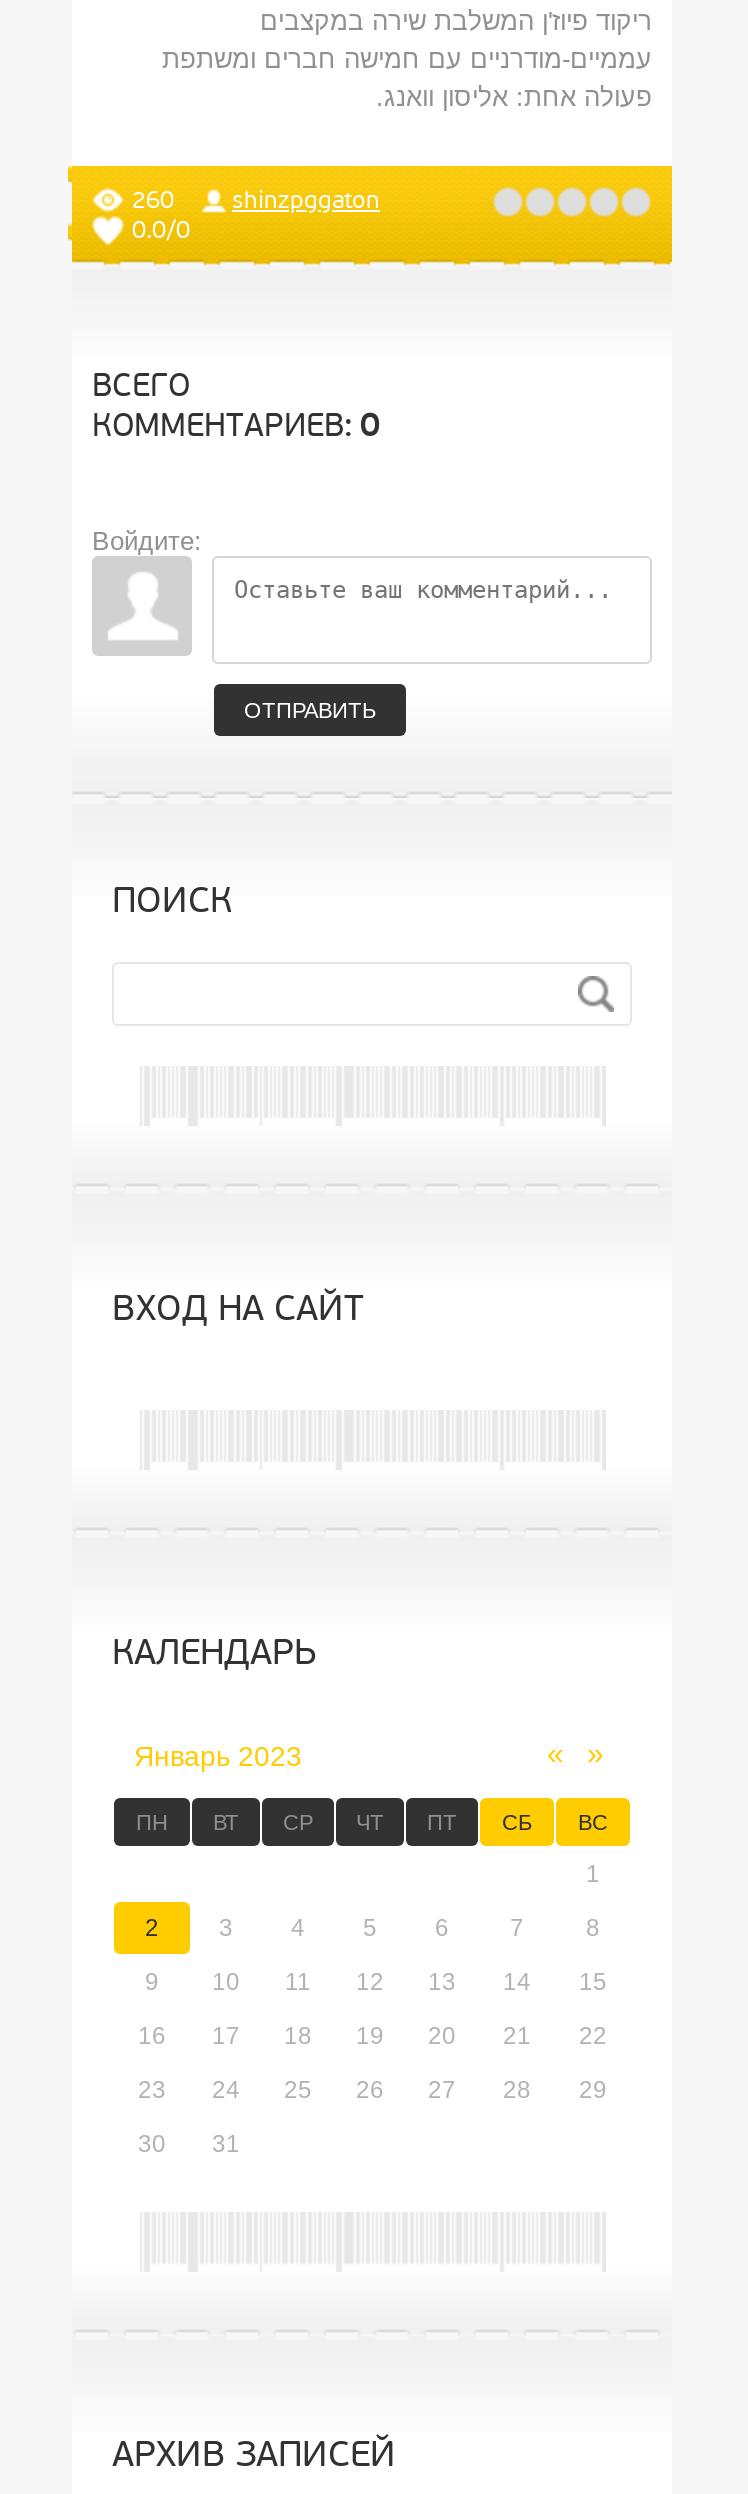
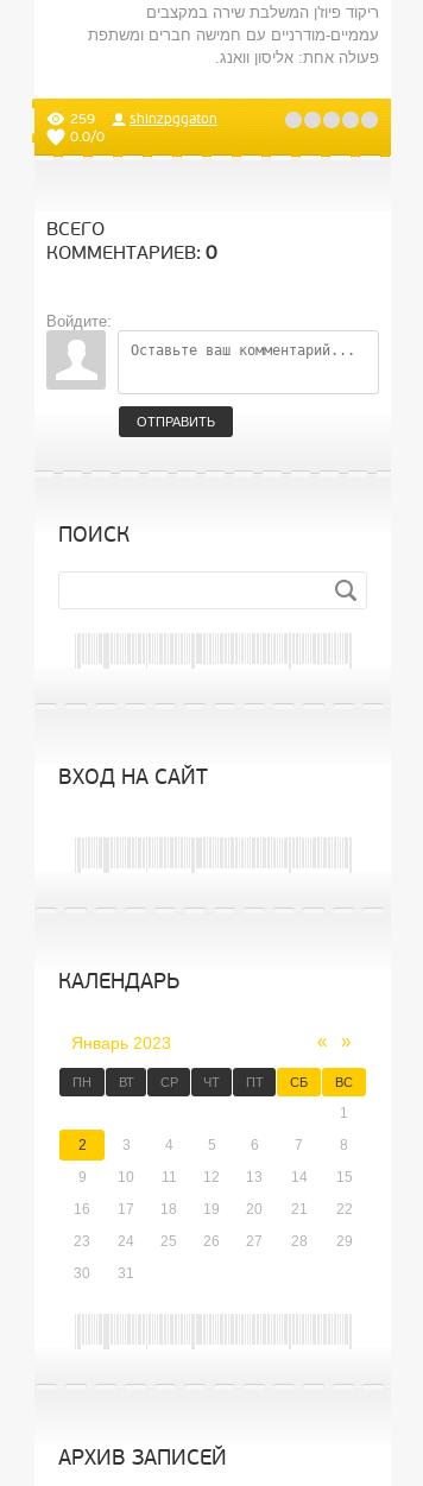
[132,186,380,216] 260 shinzpggaton -> [70,110,217,128] 259 shinzpggaton

